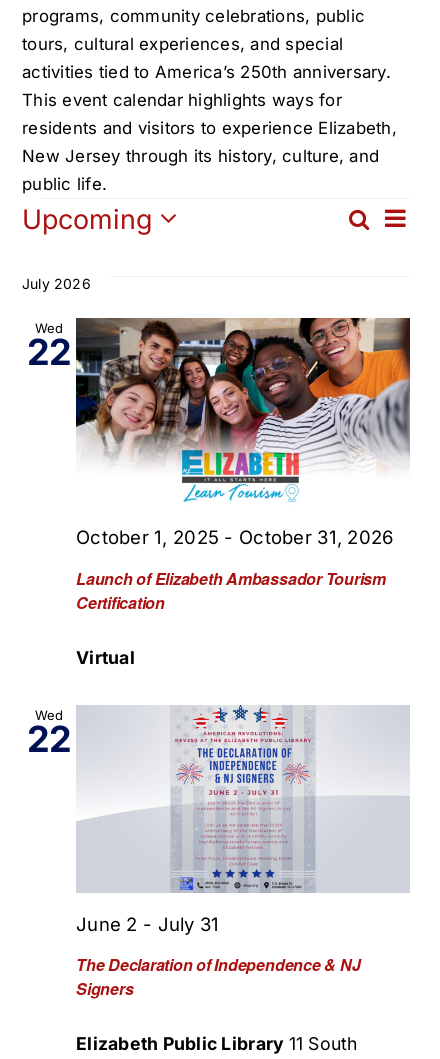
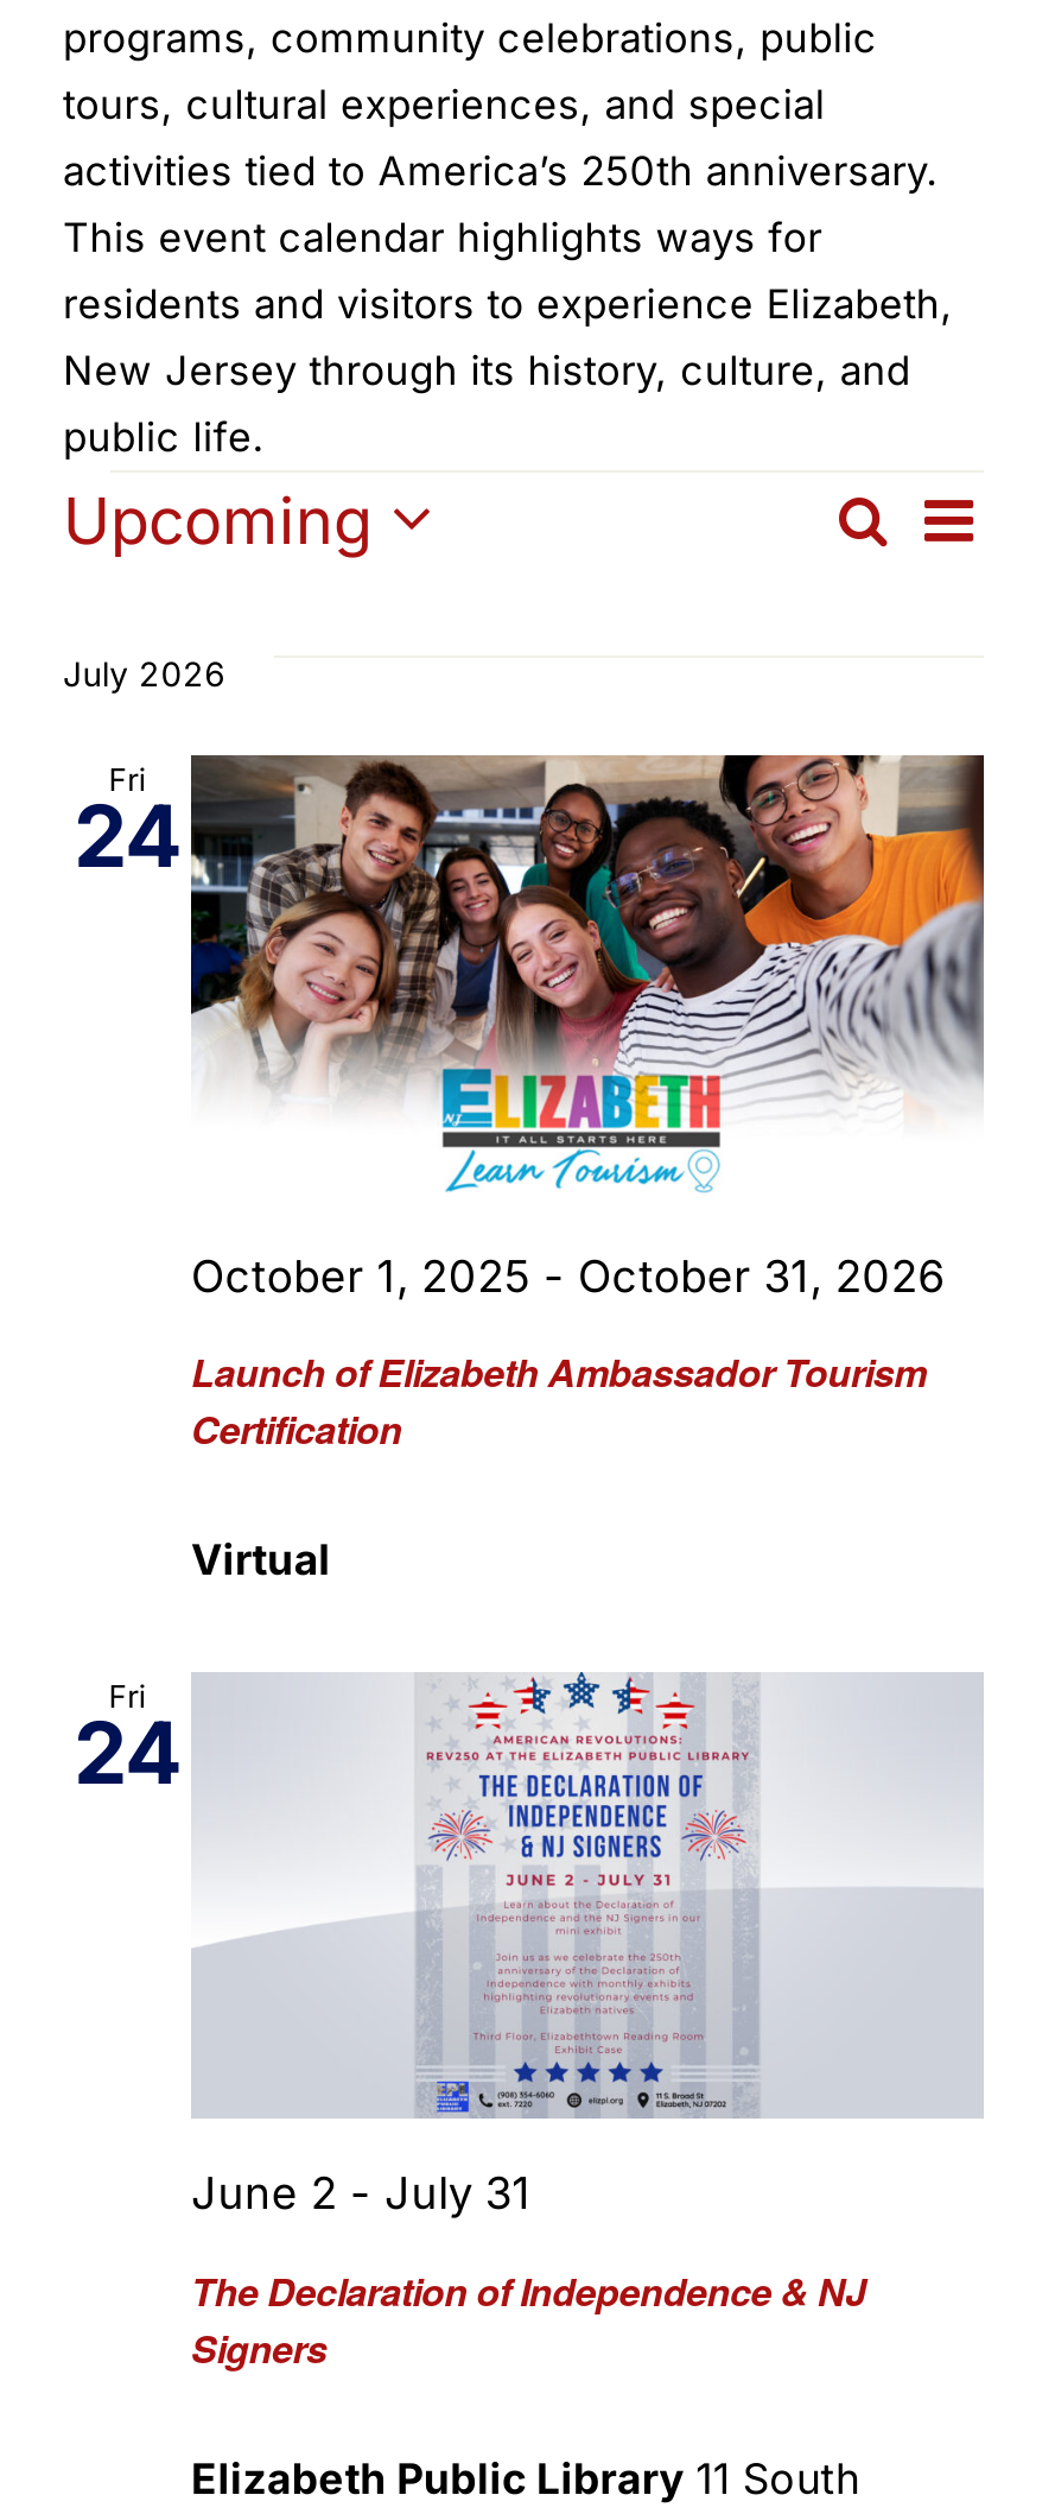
[26,320,71,374] Wed | 22 -> [74,760,180,888] Fri | 24
[26,707,71,761] Wed | 22 -> [74,1678,180,1806] Fri | 24

